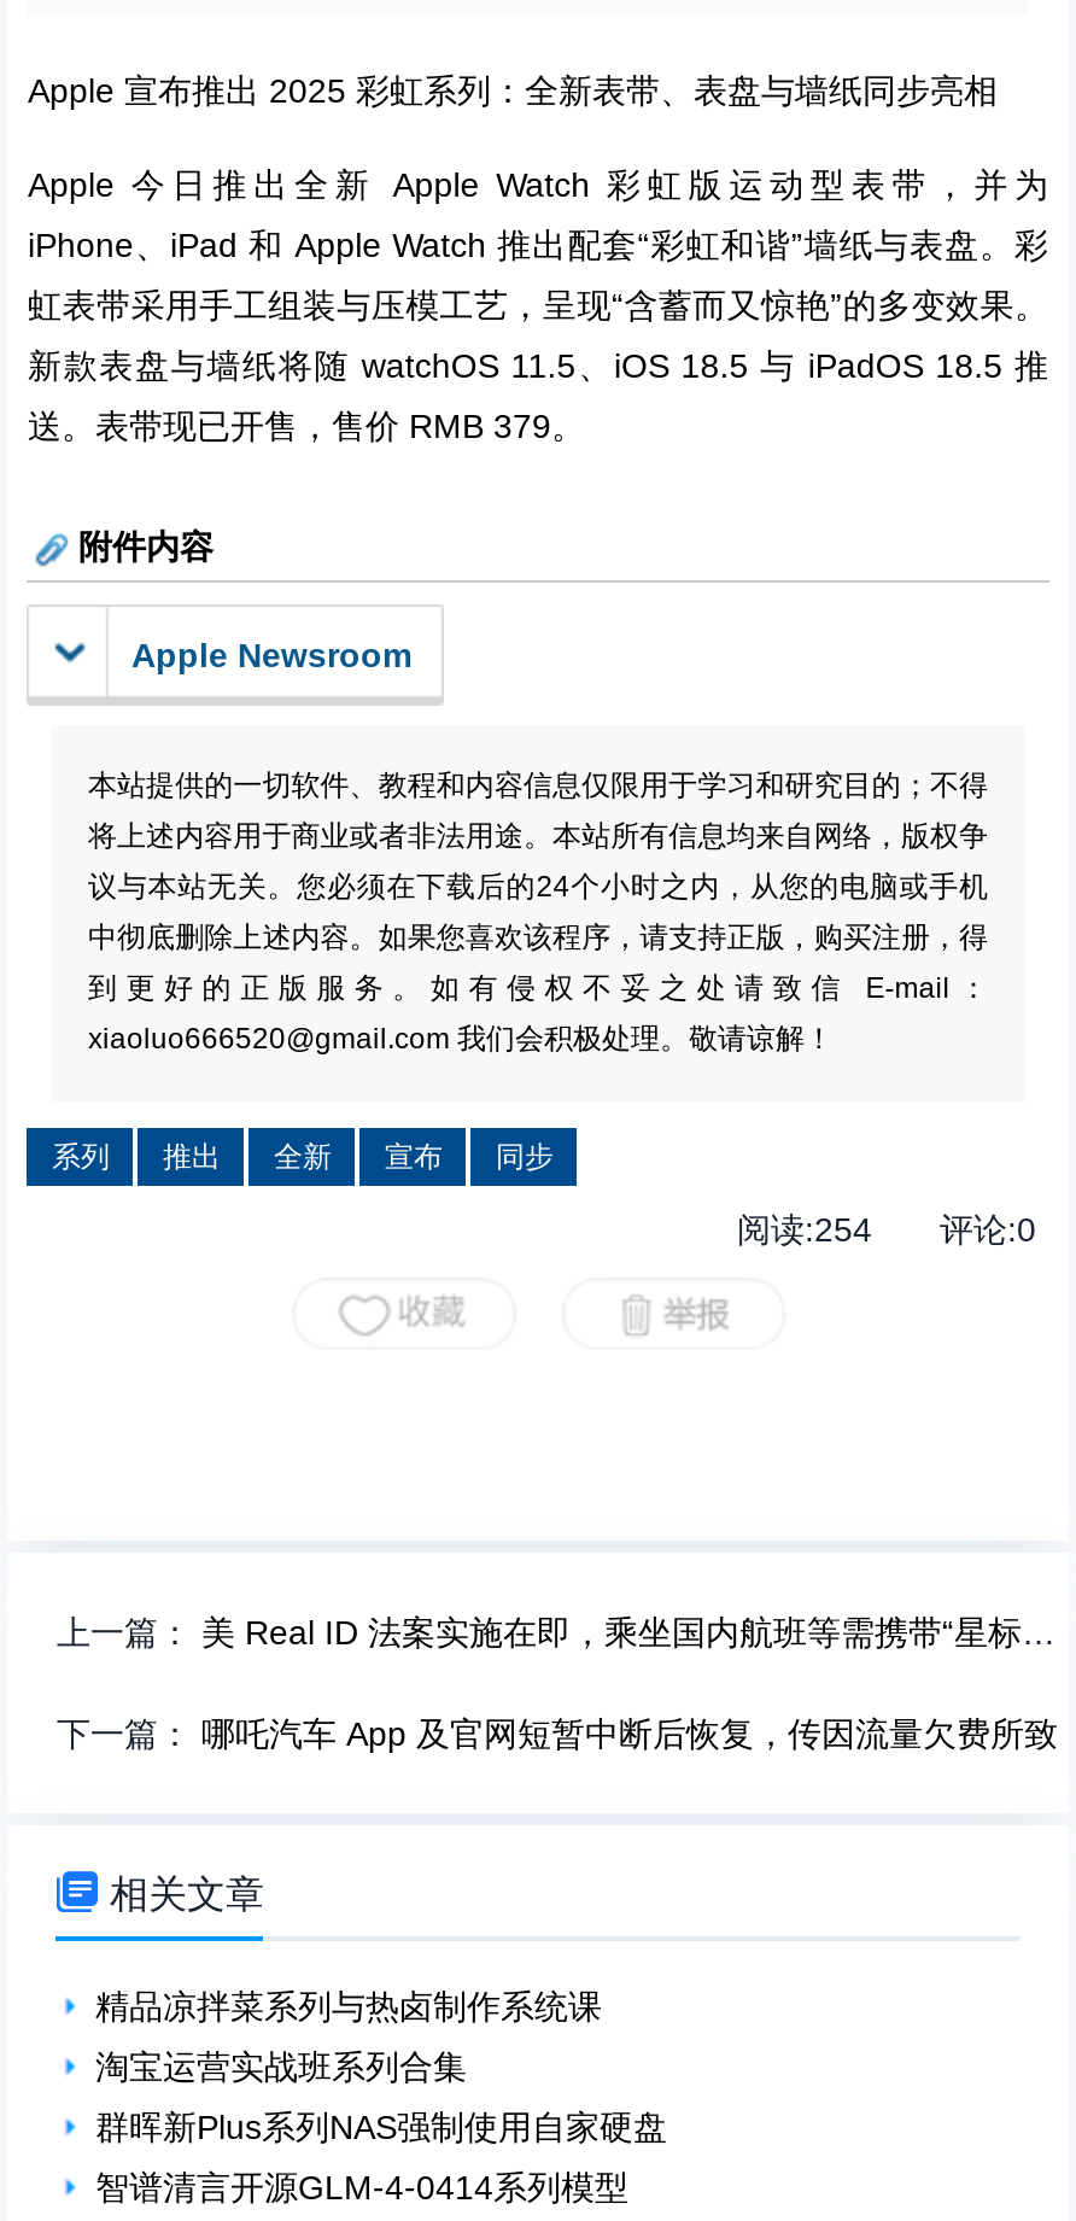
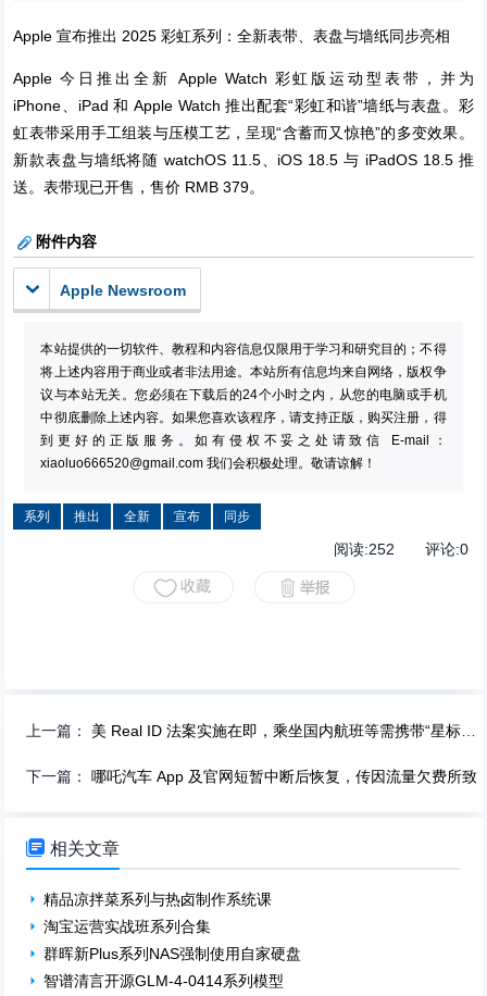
[737,1211,1036,1249] 阅读:254评论:0 -> [333,541,468,558] 阅读:252评论:0

